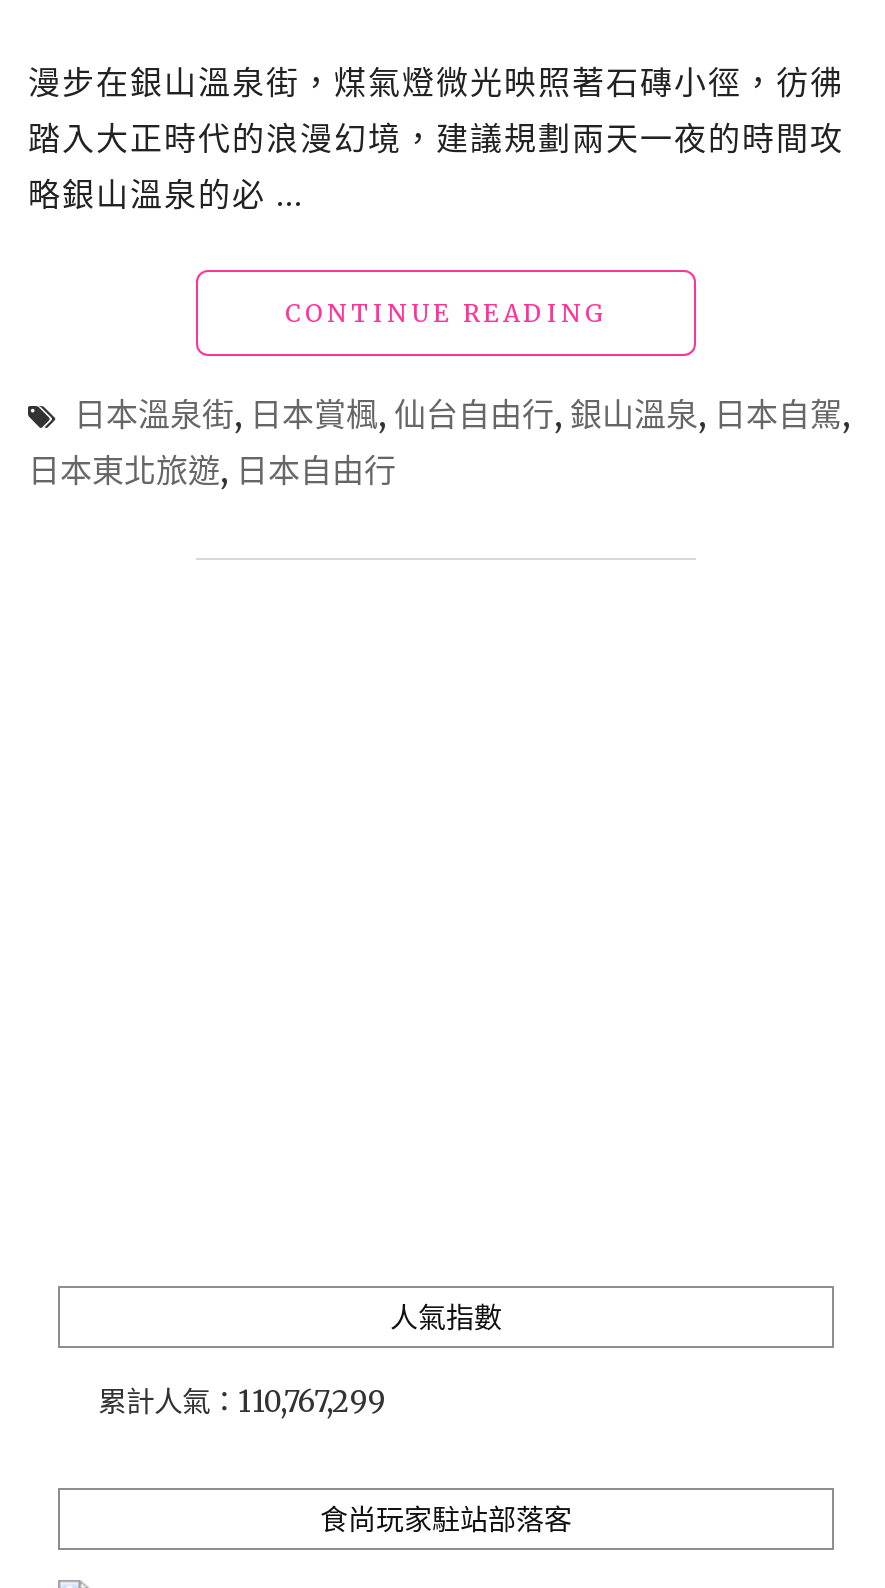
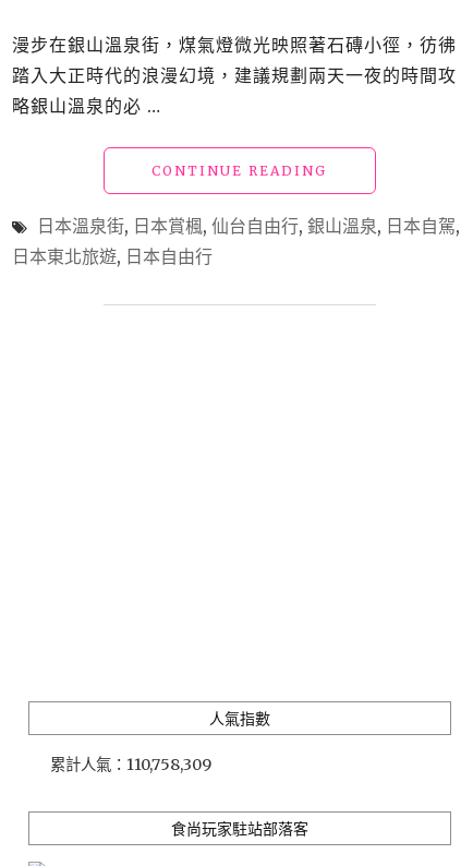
[98,1384,386,1420] 累計人氣：110,767,299 -> [50,755,211,774] 累計人氣：110,758,309

